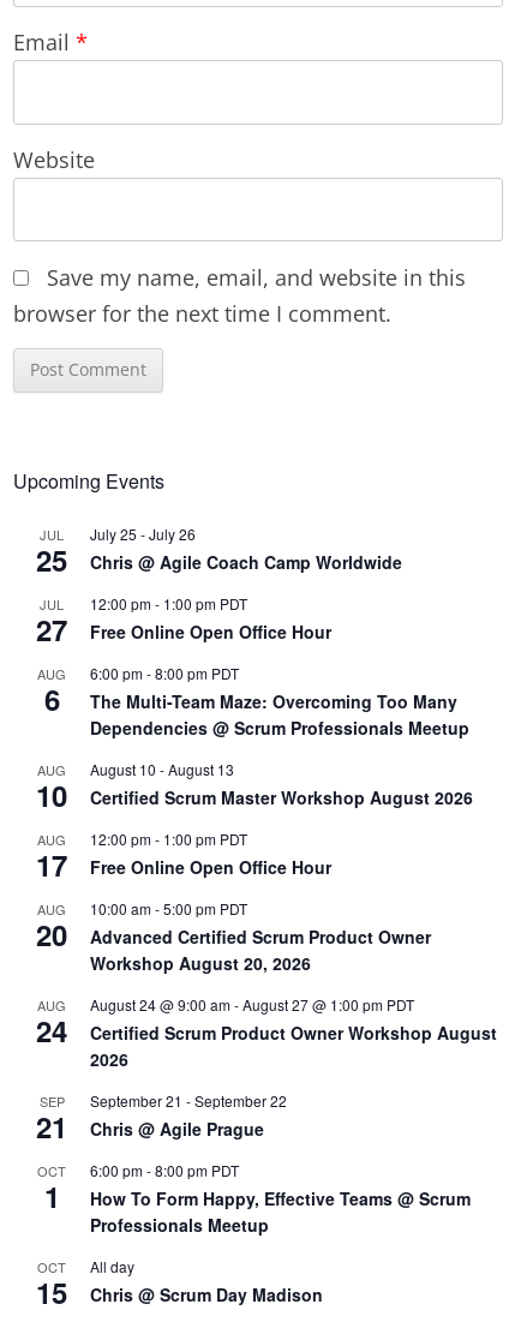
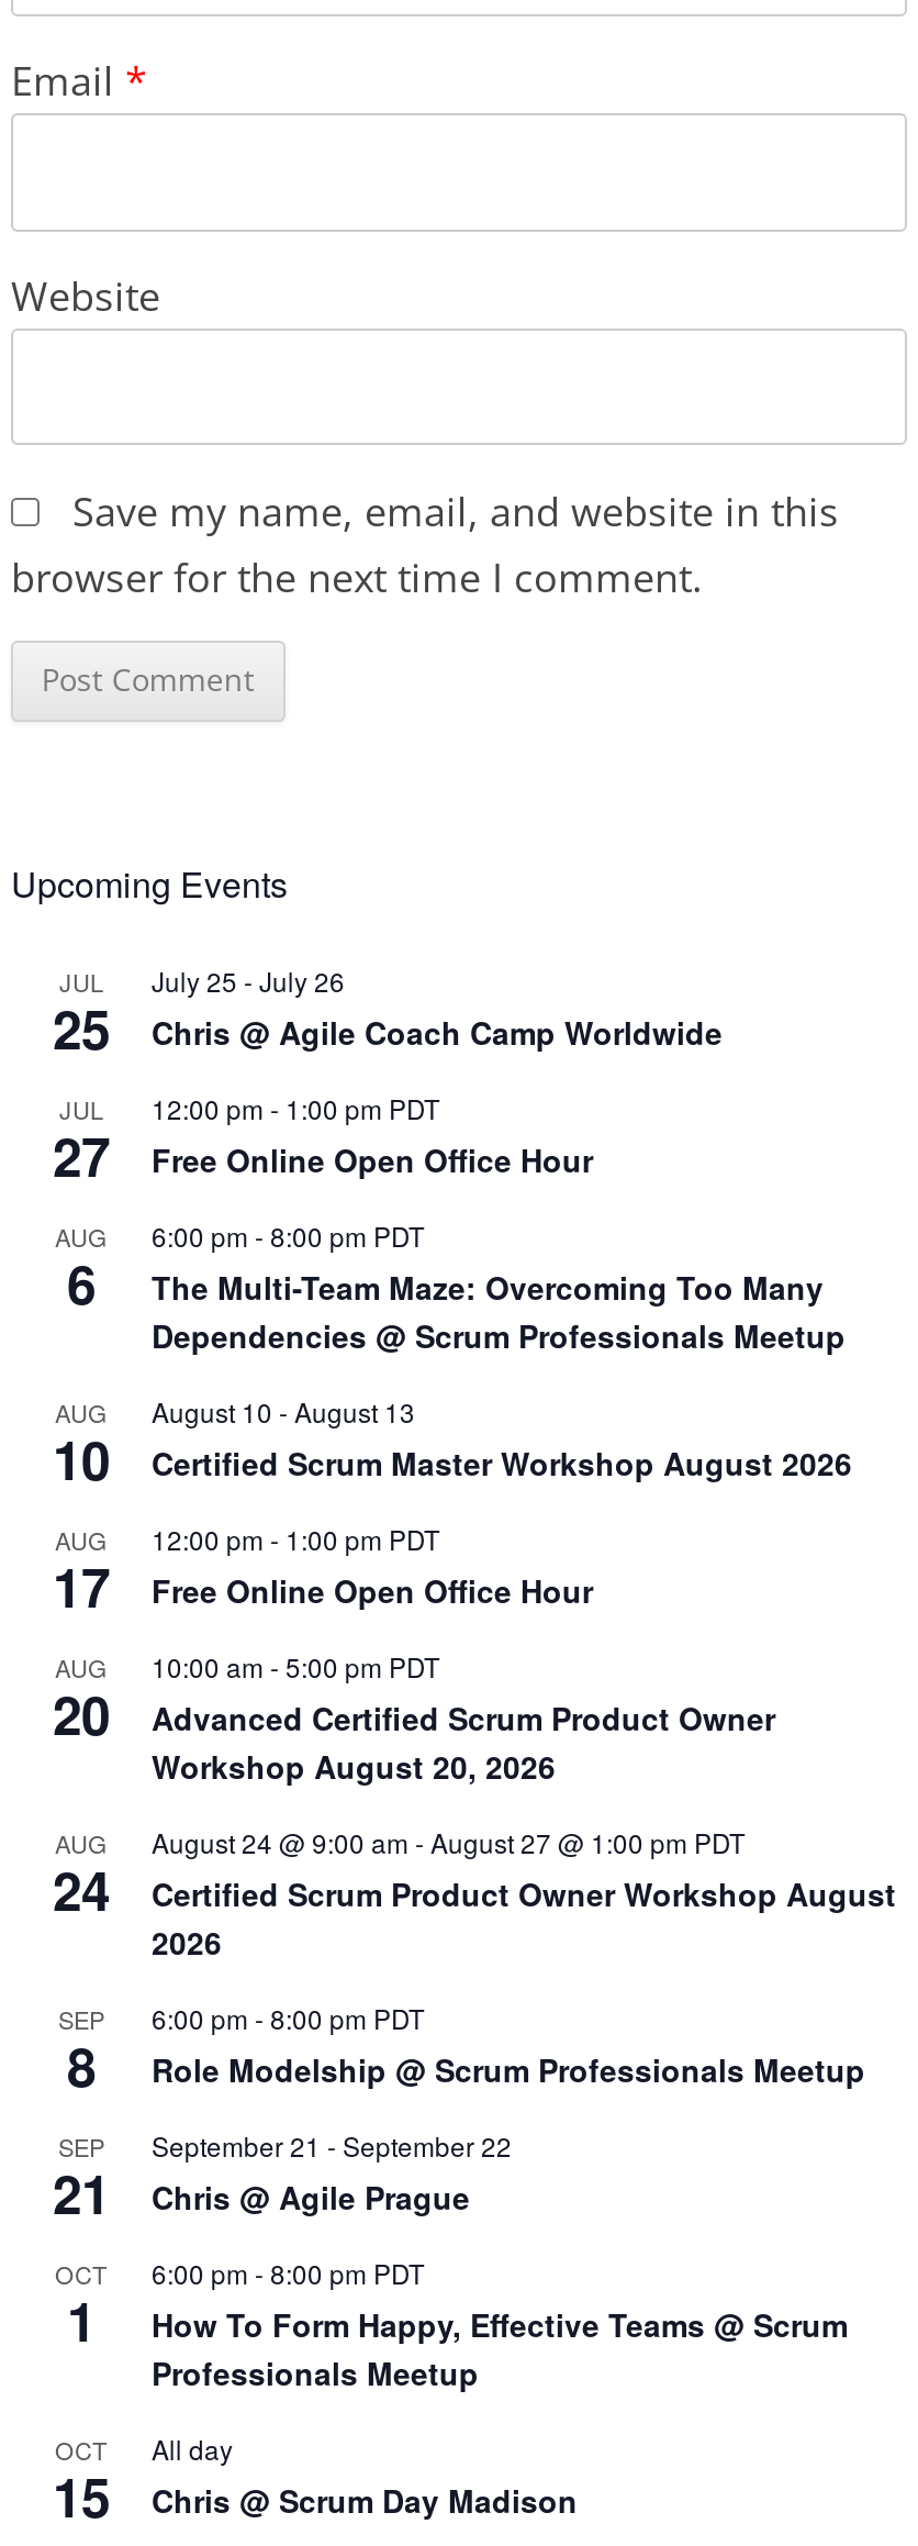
none -> [58,1999,865,2163] 6:00 pm - 8:00 pm PDT | Role Modelship @ Scrum Professionals Meetup | SEP
none -> [67,2027,96,2102] 8

